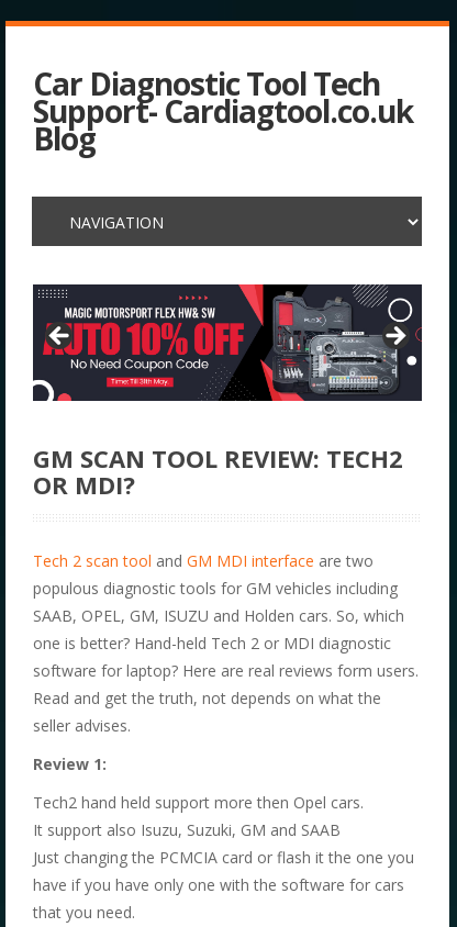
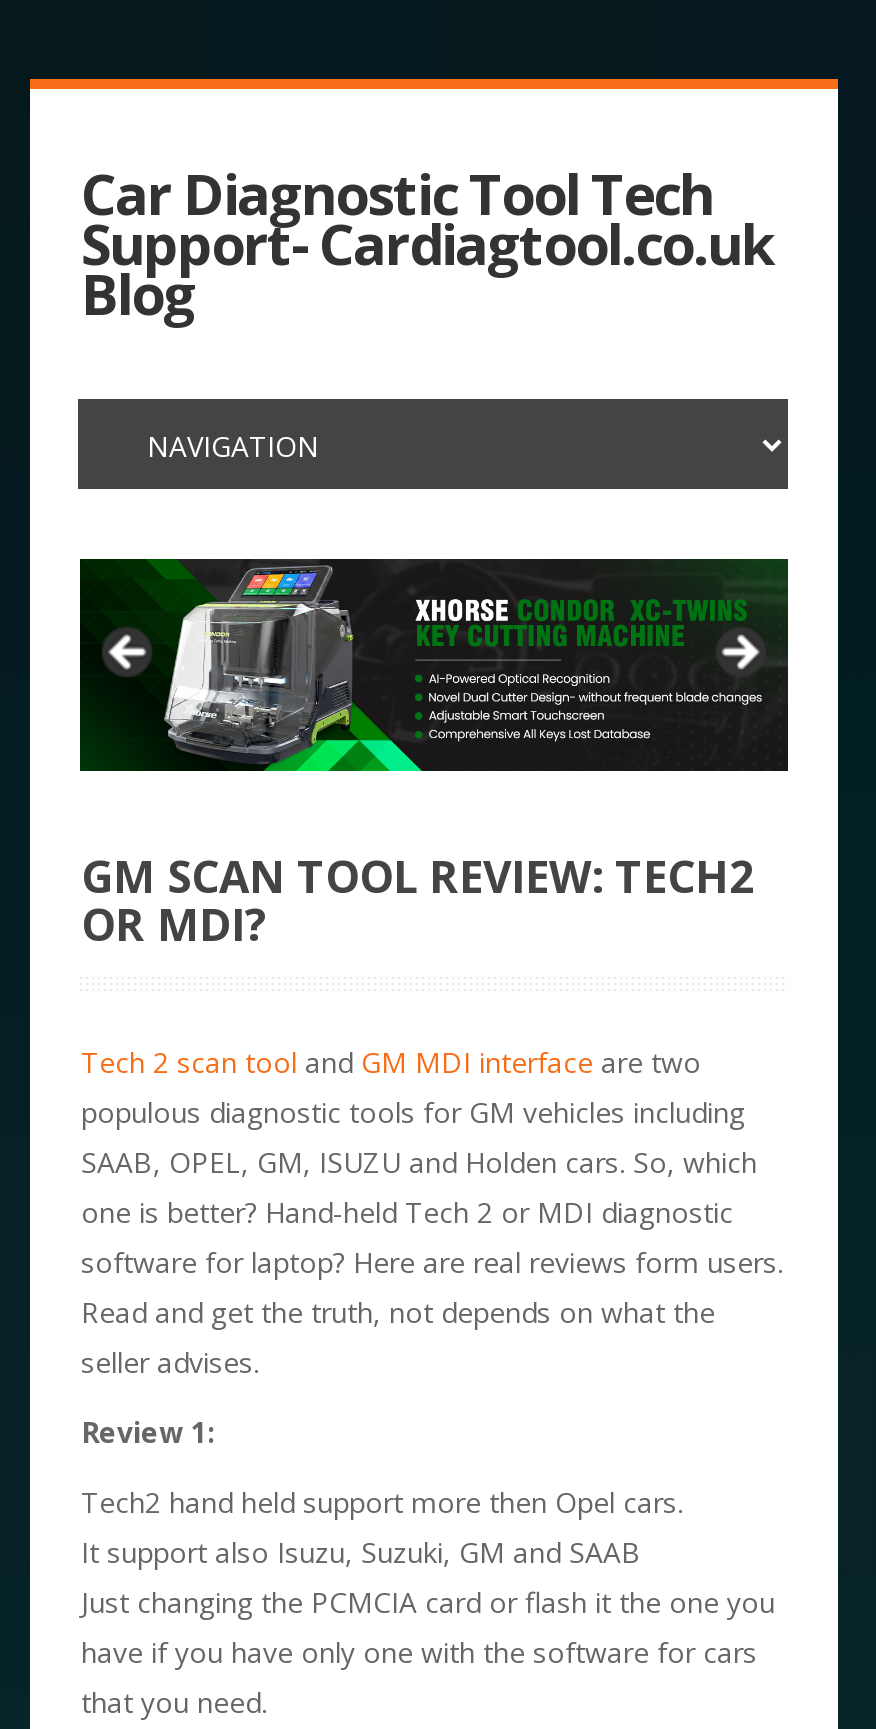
[33,283,422,402] [image] -> [78,557,786,773] [image]

